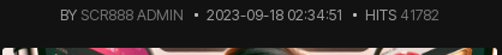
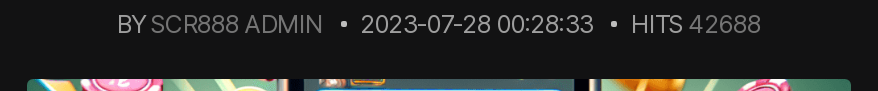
[207,6,342,24] 2023-09-18 02:34:51 -> [361,9,593,39] 2023-07-28 00:28:33
[365,6,440,24] HITS 41782 -> [631,9,761,39] HITS 42688

